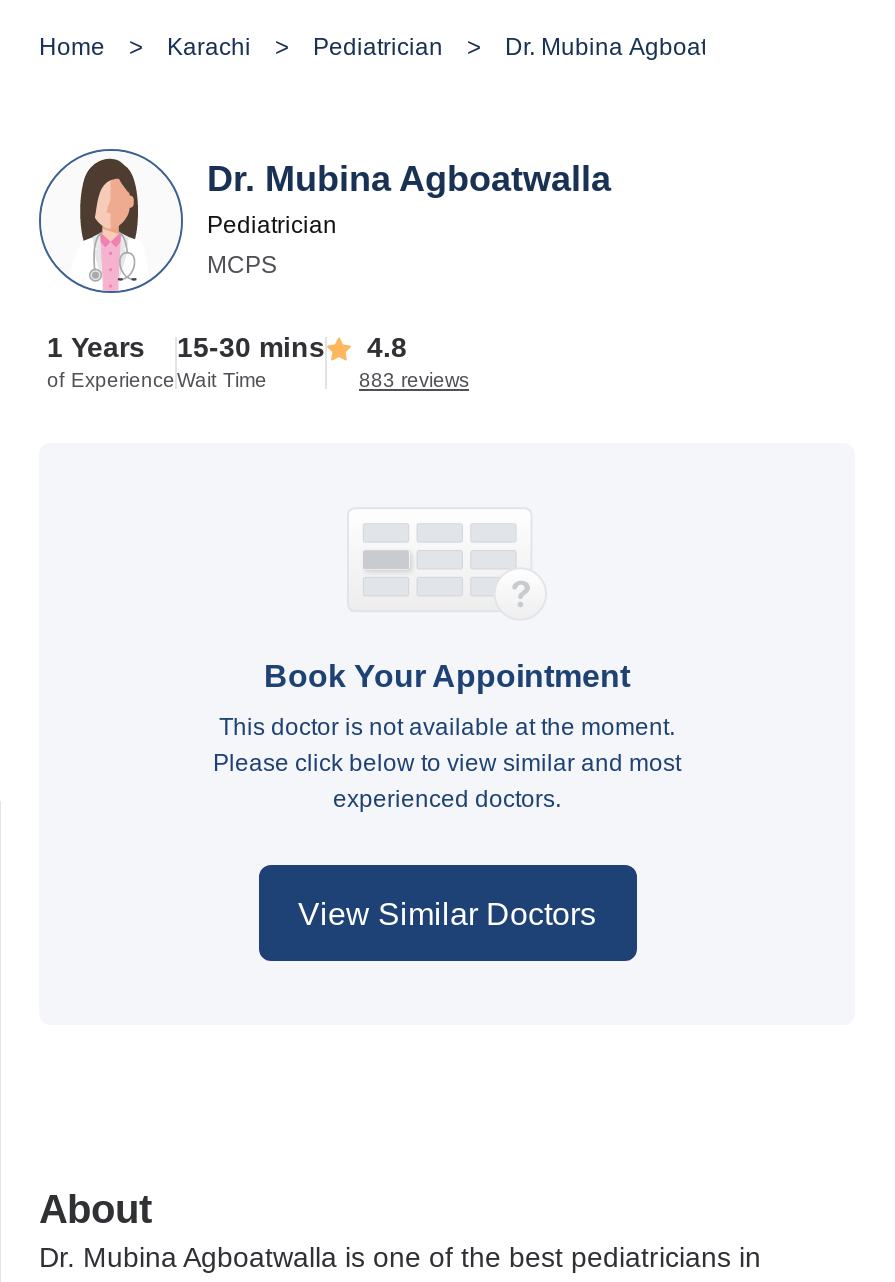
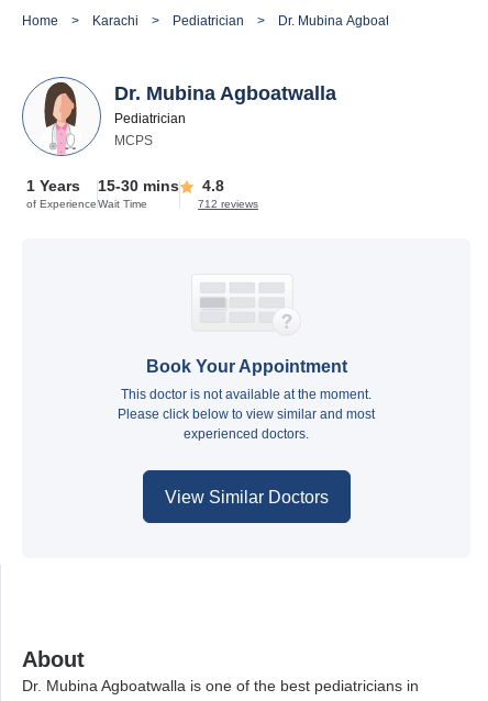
[359,369,469,391] 883 reviews -> [198,198,258,210] 712 reviews

